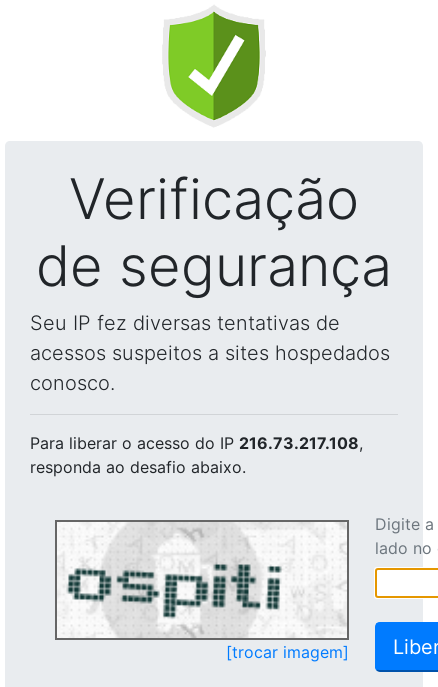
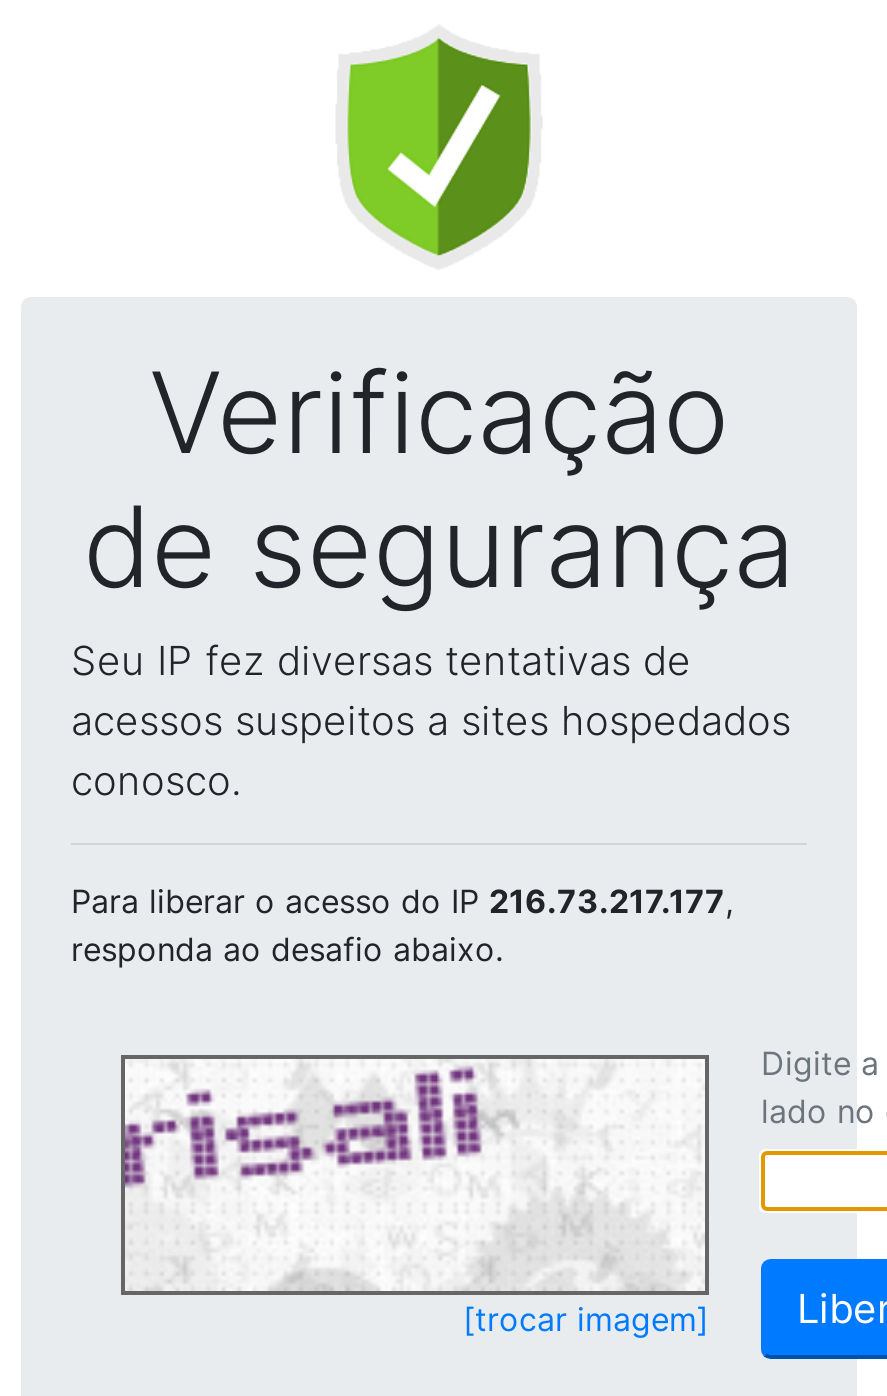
[30,433,363,453] Para liberar o acesso do IP 216.73.217.108, -> [71,881,733,921] Para liberar o acesso do IP 216.73.217.177,
[57,525,302,636] [image] -> [123,1063,615,1289] [image]

